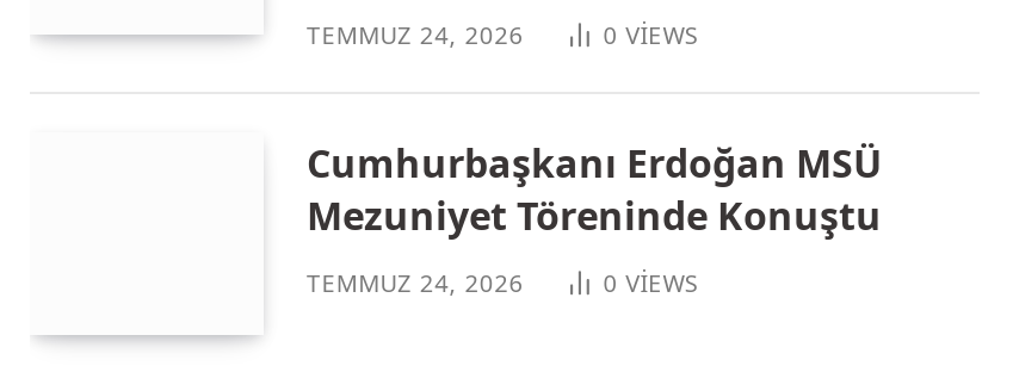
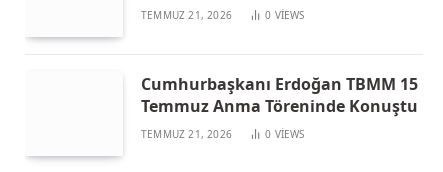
[307,17,524,51] TEMMUZ 24, 2026 -> [141,8,232,22] TEMMUZ 21, 2026
[307,136,882,241] Cumhurbaşkanı Erdoğan MSÜ | Mezuniyet Töreninde Konuştu -> [141,73,418,117] Cumhurbaşkanı Erdoğan TBMM 15 | Temmuz Anma Töreninde Konuştu
[307,265,524,299] TEMMUZ 24, 2026 -> [141,127,232,141] TEMMUZ 21, 2026

